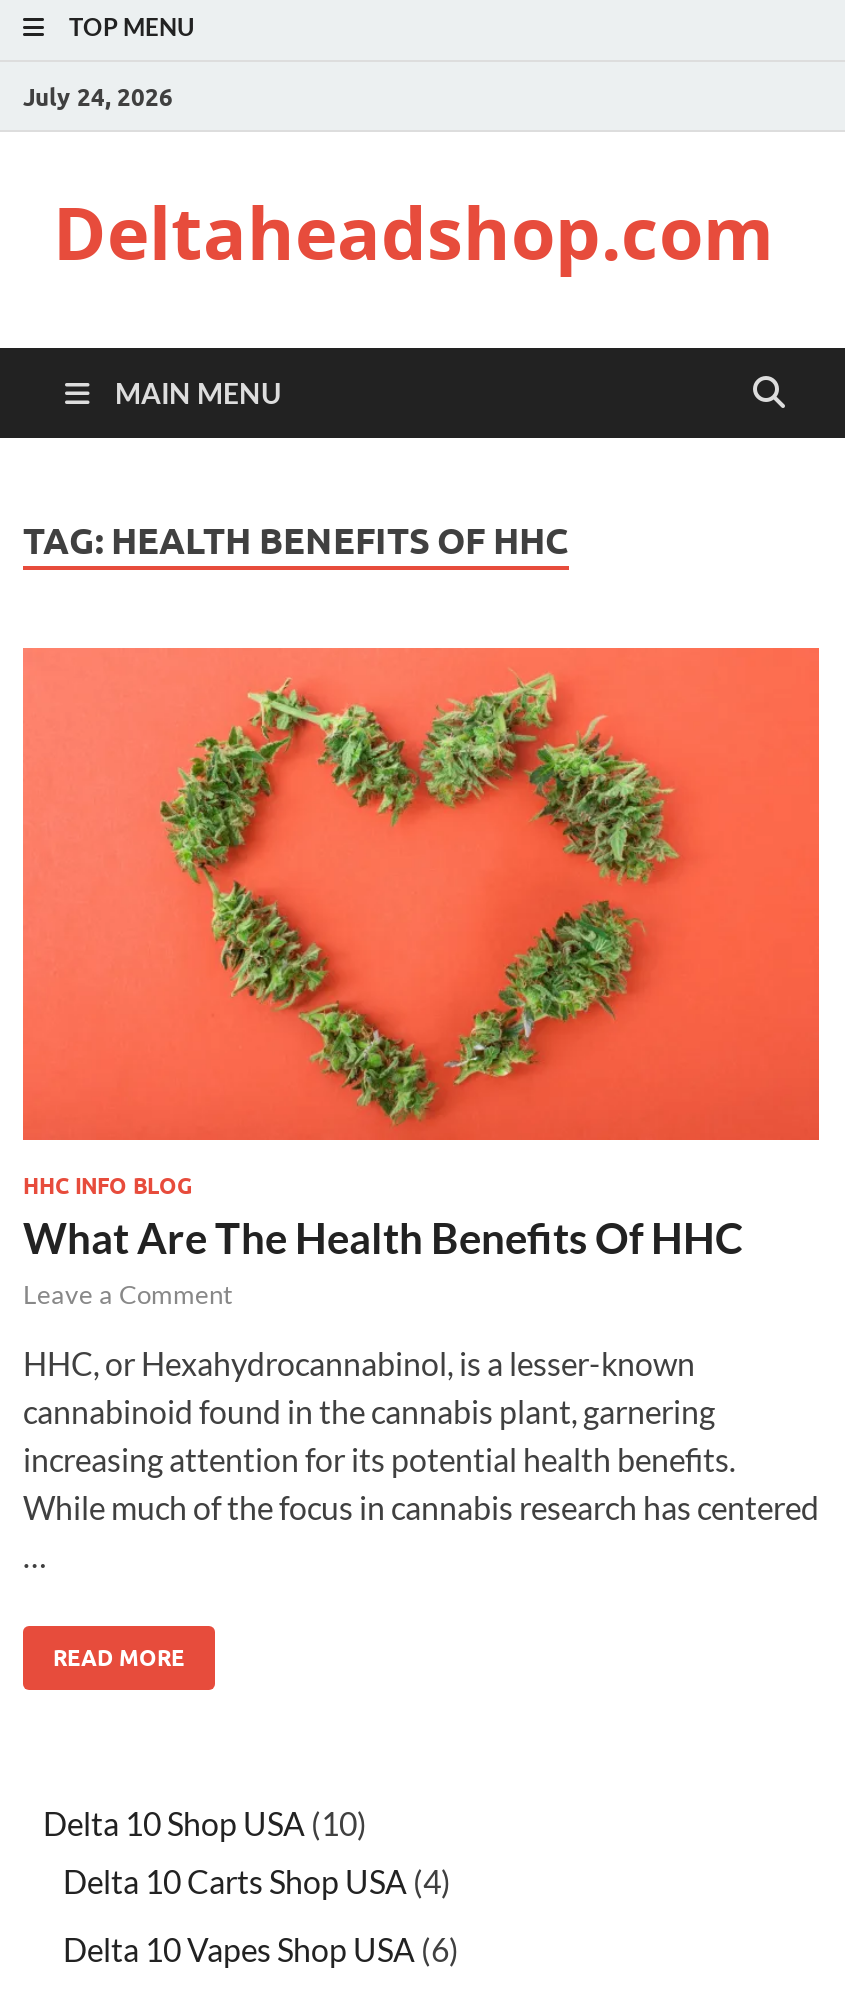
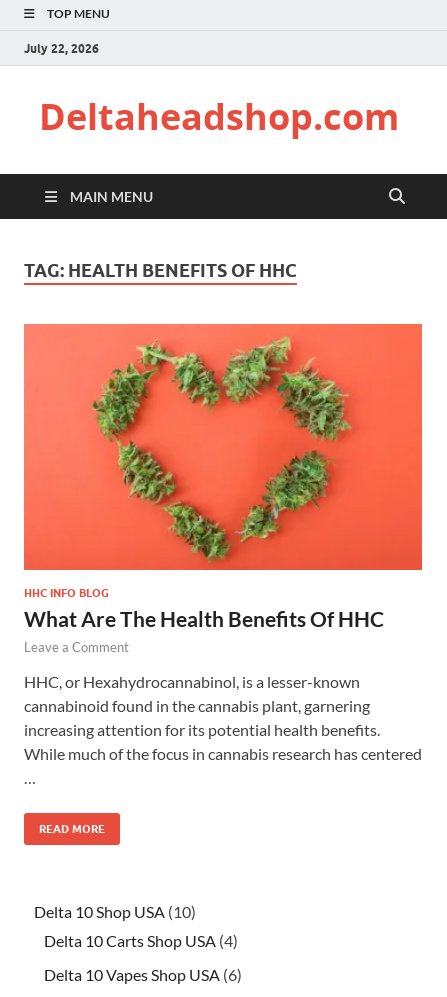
[23,81,173,111] July 24, 2026 -> [24,40,99,55] July 22, 2026

